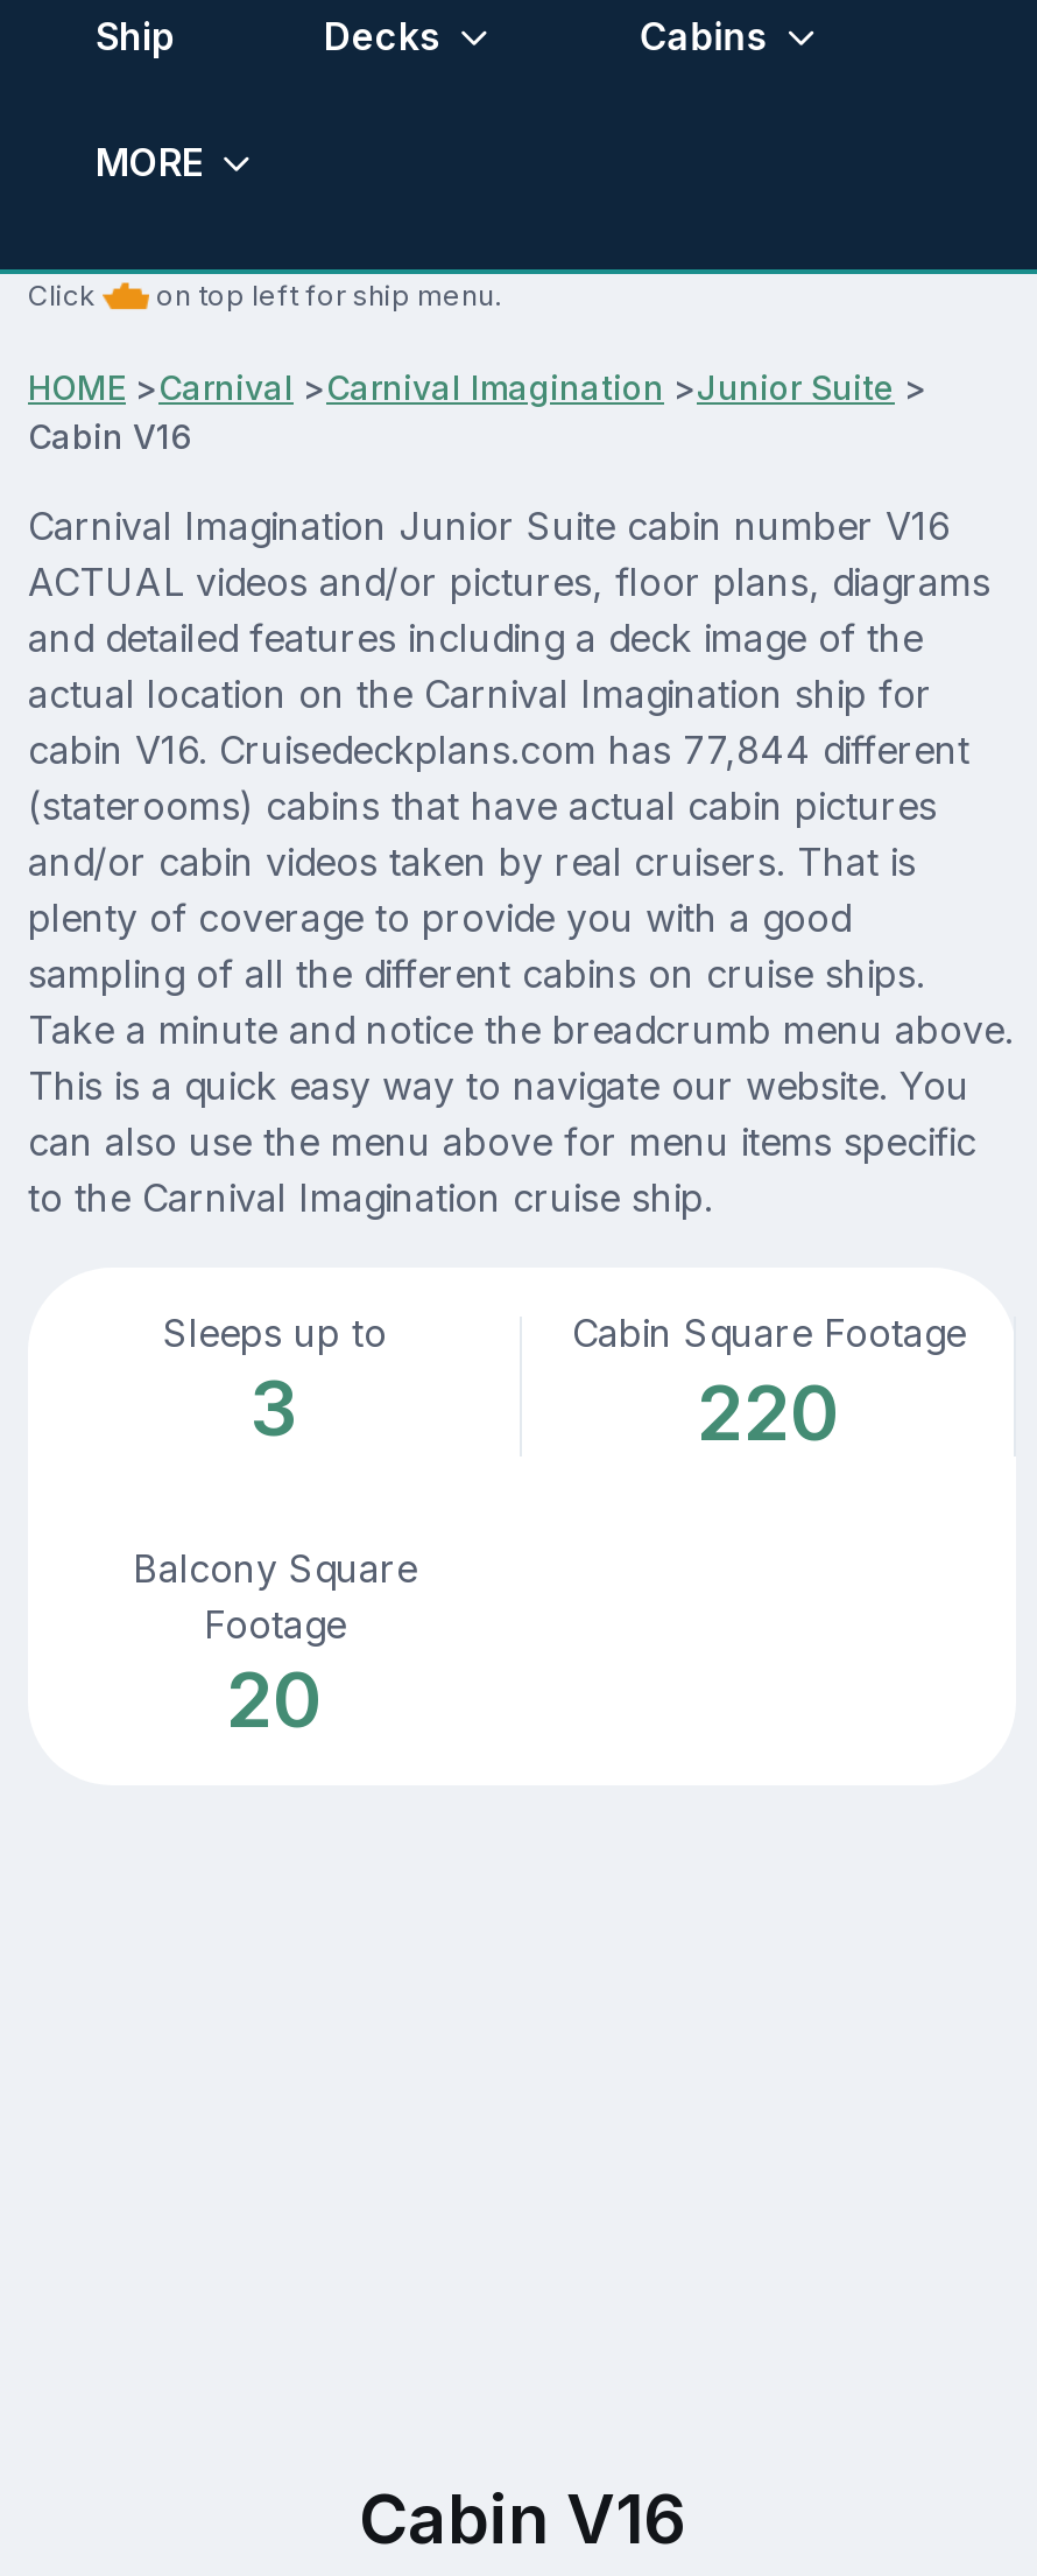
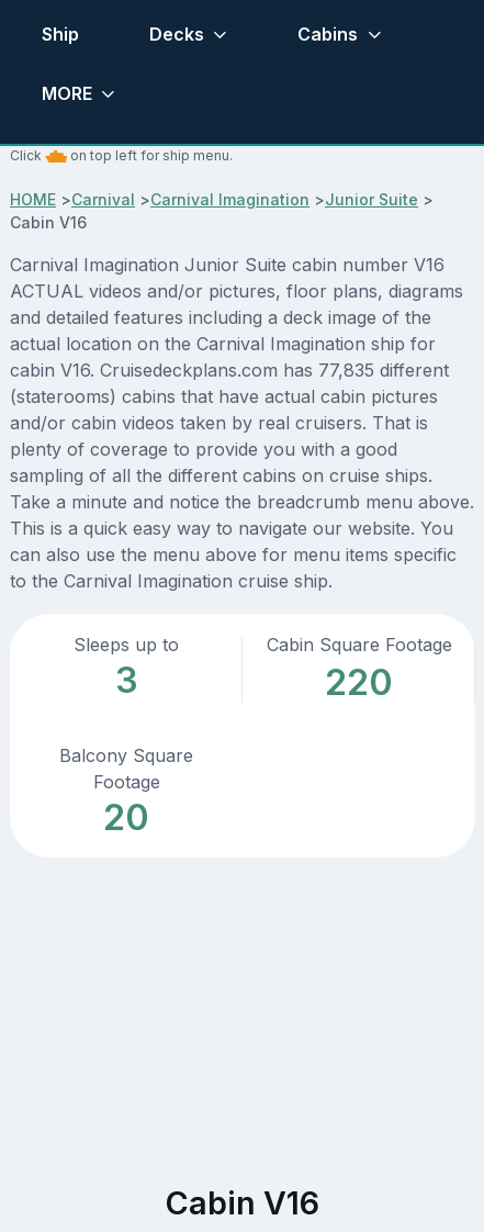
[28,727,969,774] cabin V16. Cruisedeckplans.com has 77,844 different -> [10,359,449,381] cabin V16. Cruisedeckplans.com has 77,835 different

